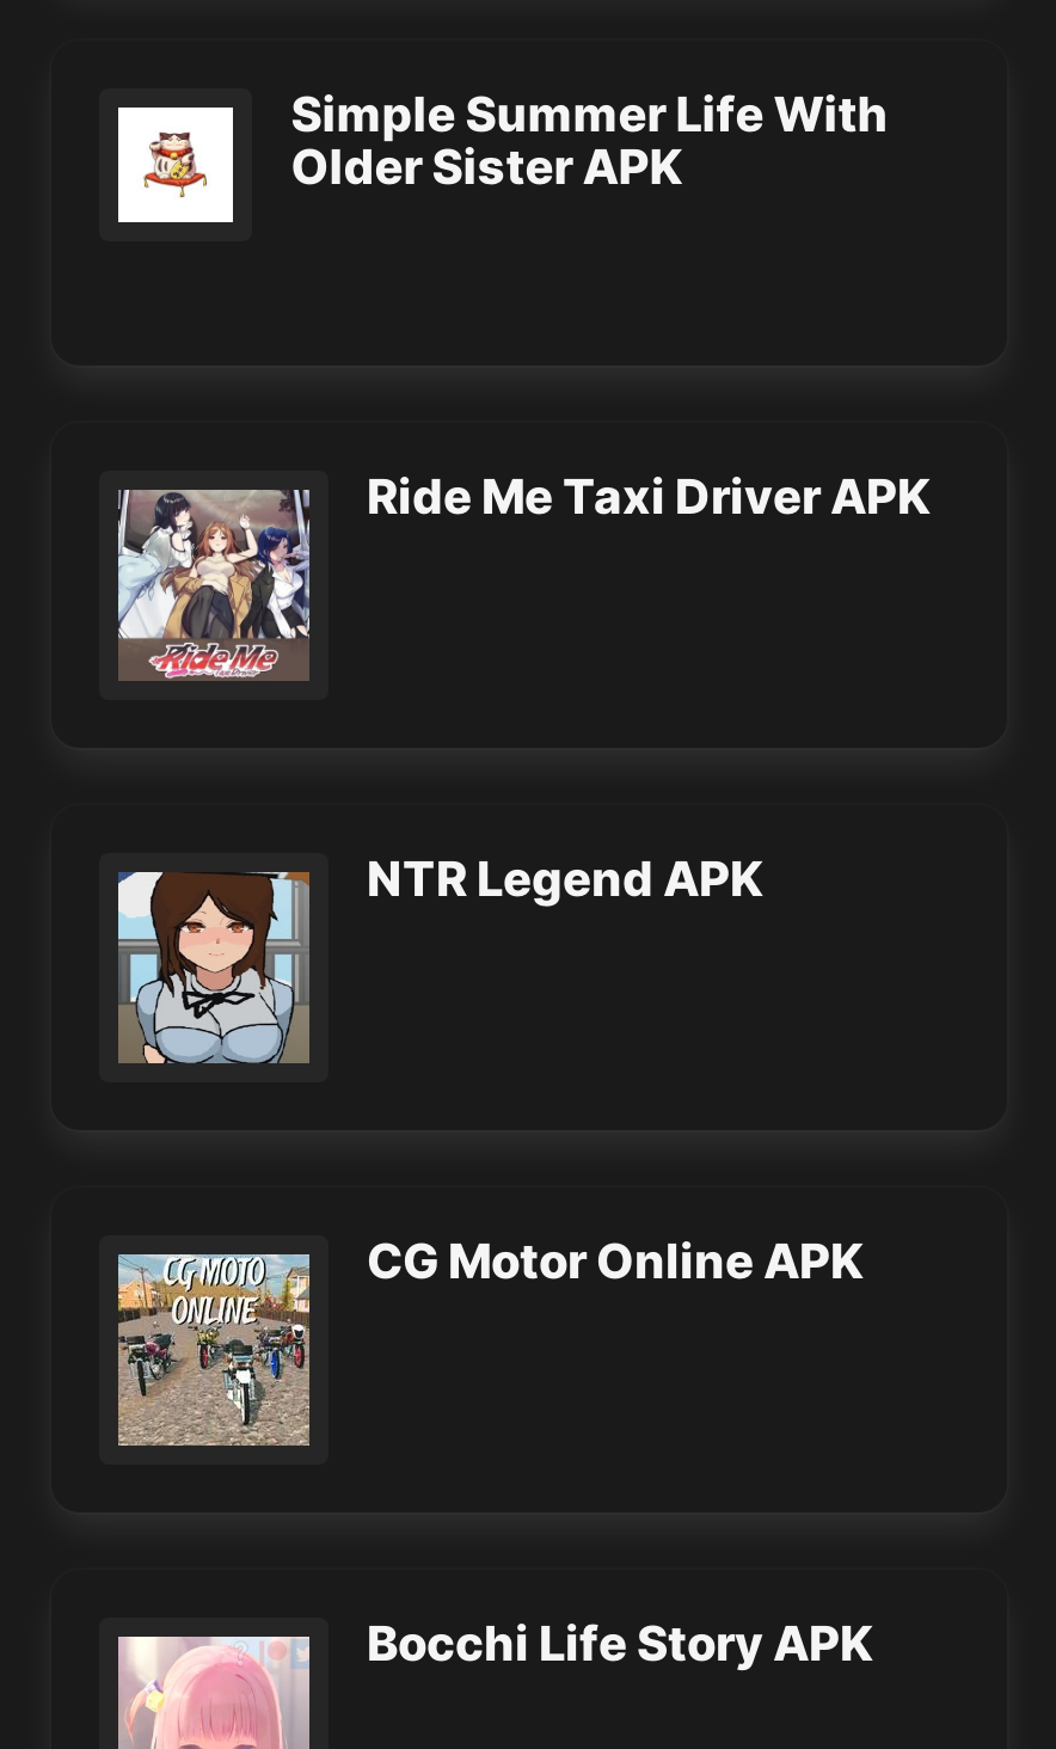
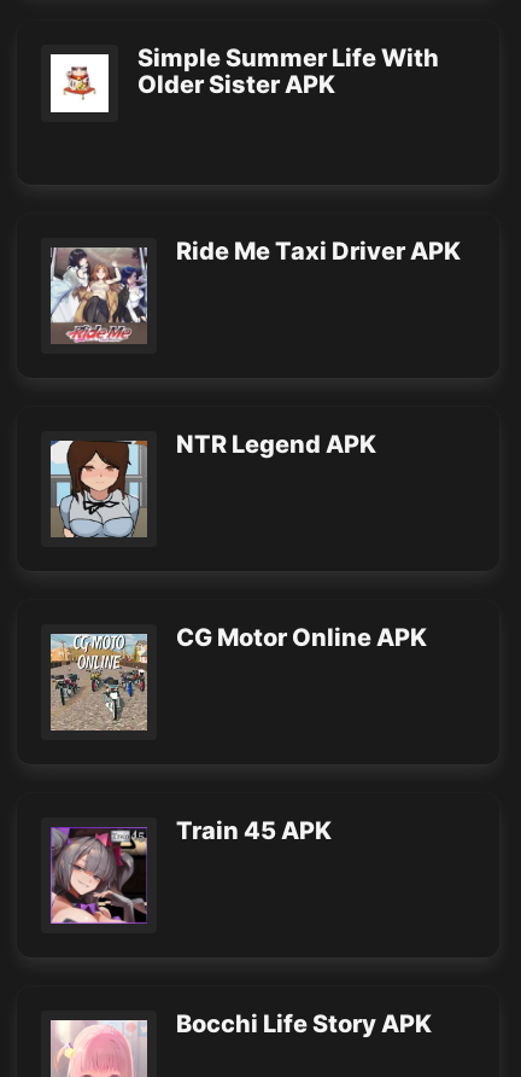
none -> [49,816,332,925] [image] | Train 45 APK

